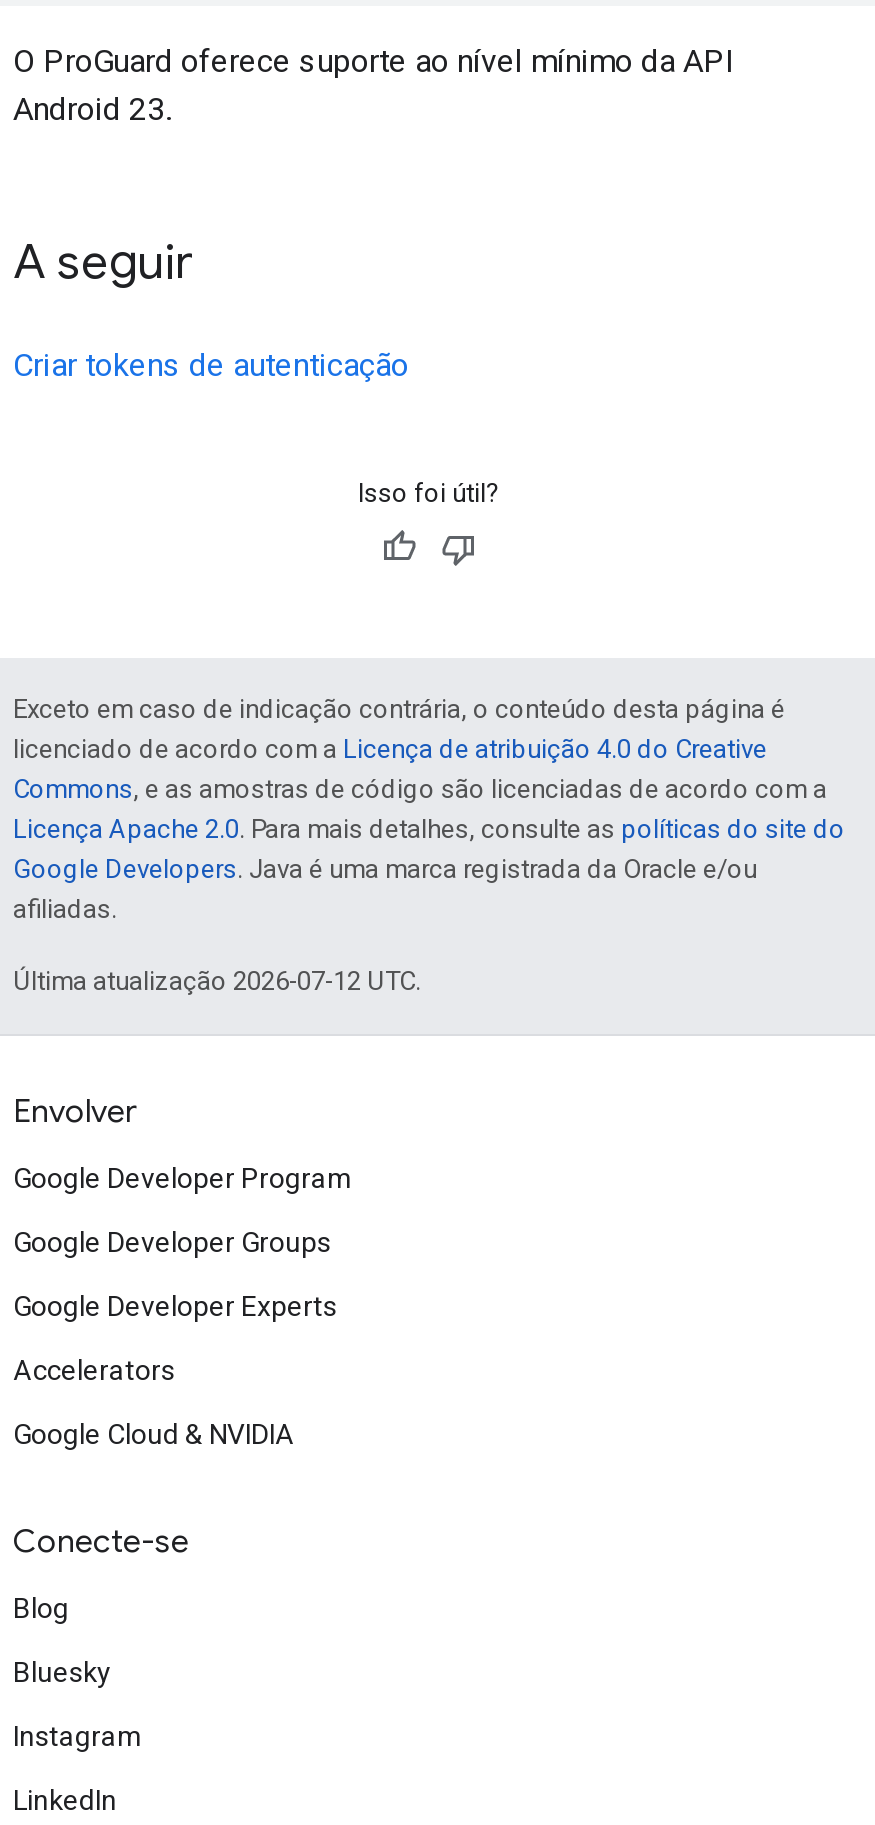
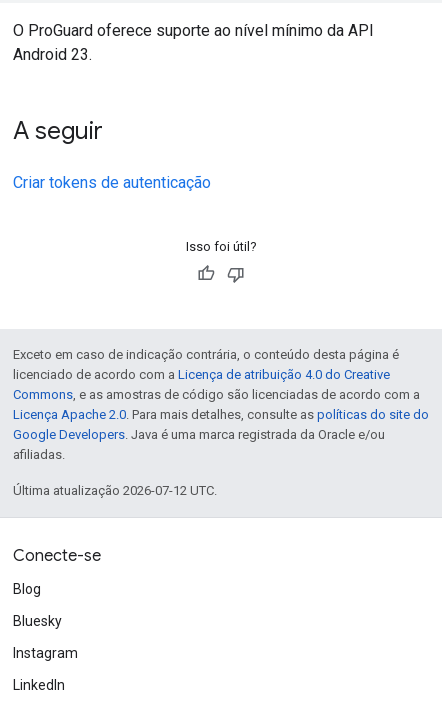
[13,1092,353,1450] Envolver | Google Developer Program | Google Developer Groups | Google Developer Experts | Accelerators | Google Cloud & NVIDIA -> none

